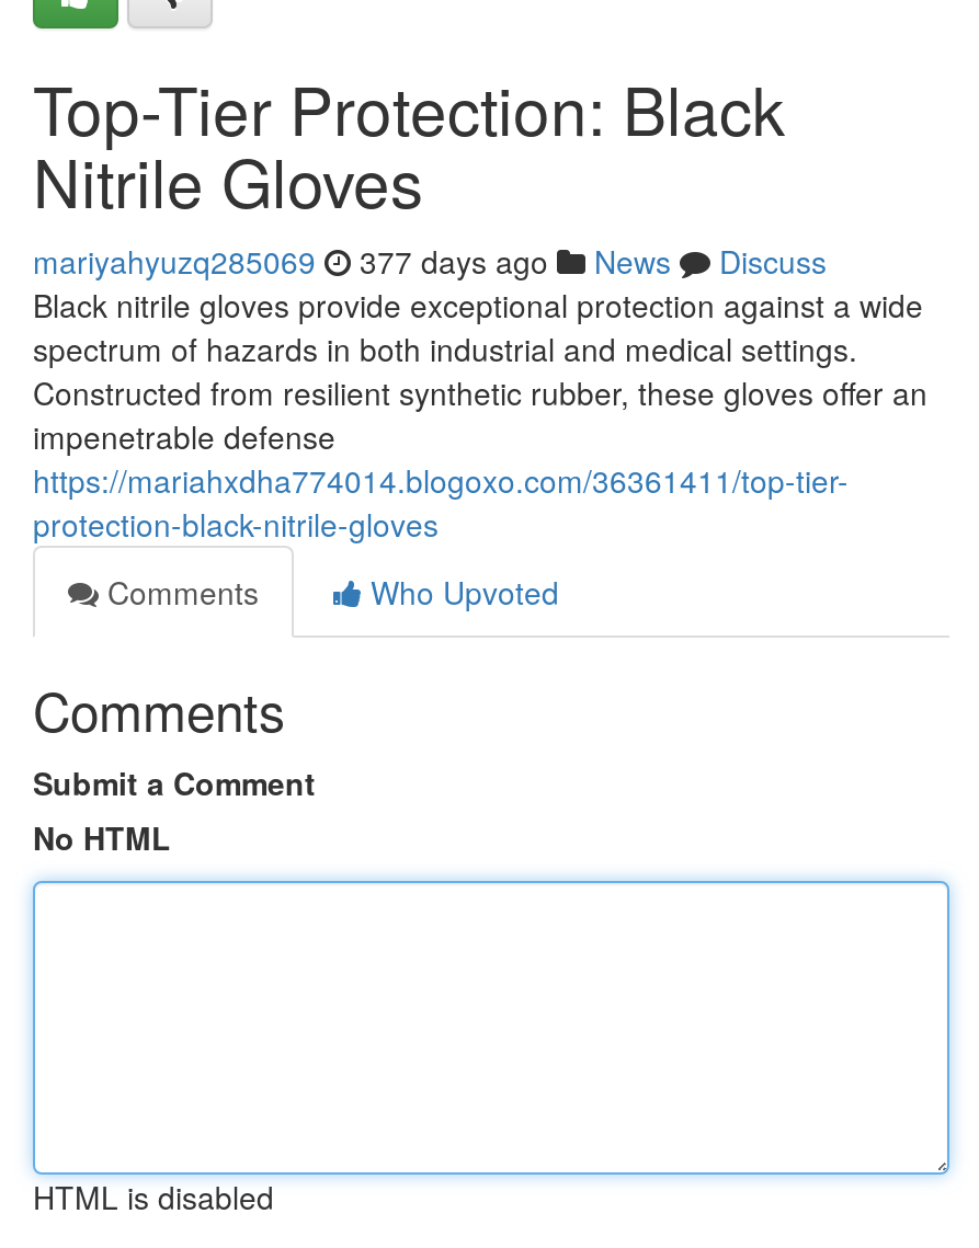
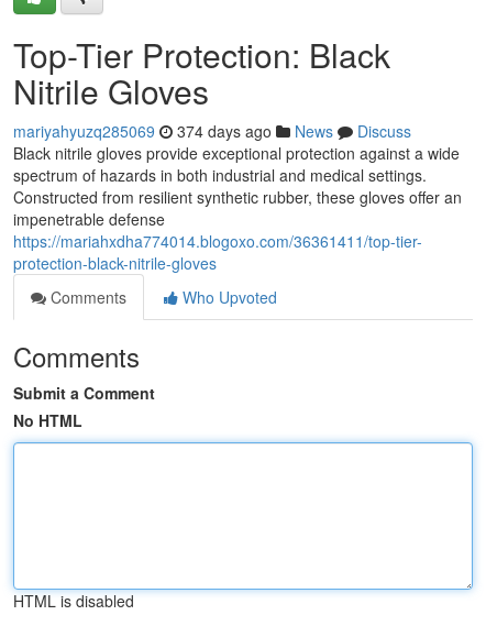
[33,239,827,283] mariyahyuzq285069 377 days ago News Discuss -> [13,120,411,142] mariyahyuzq285069 374 days ago News Discuss

